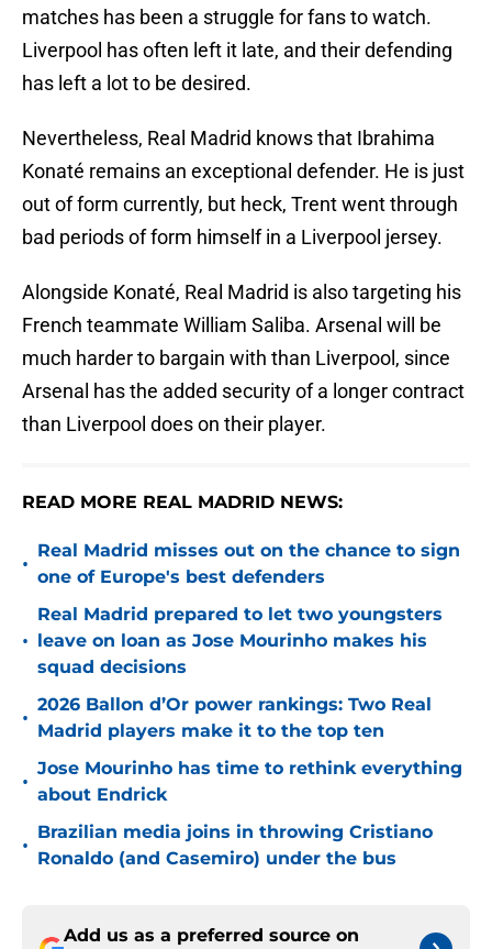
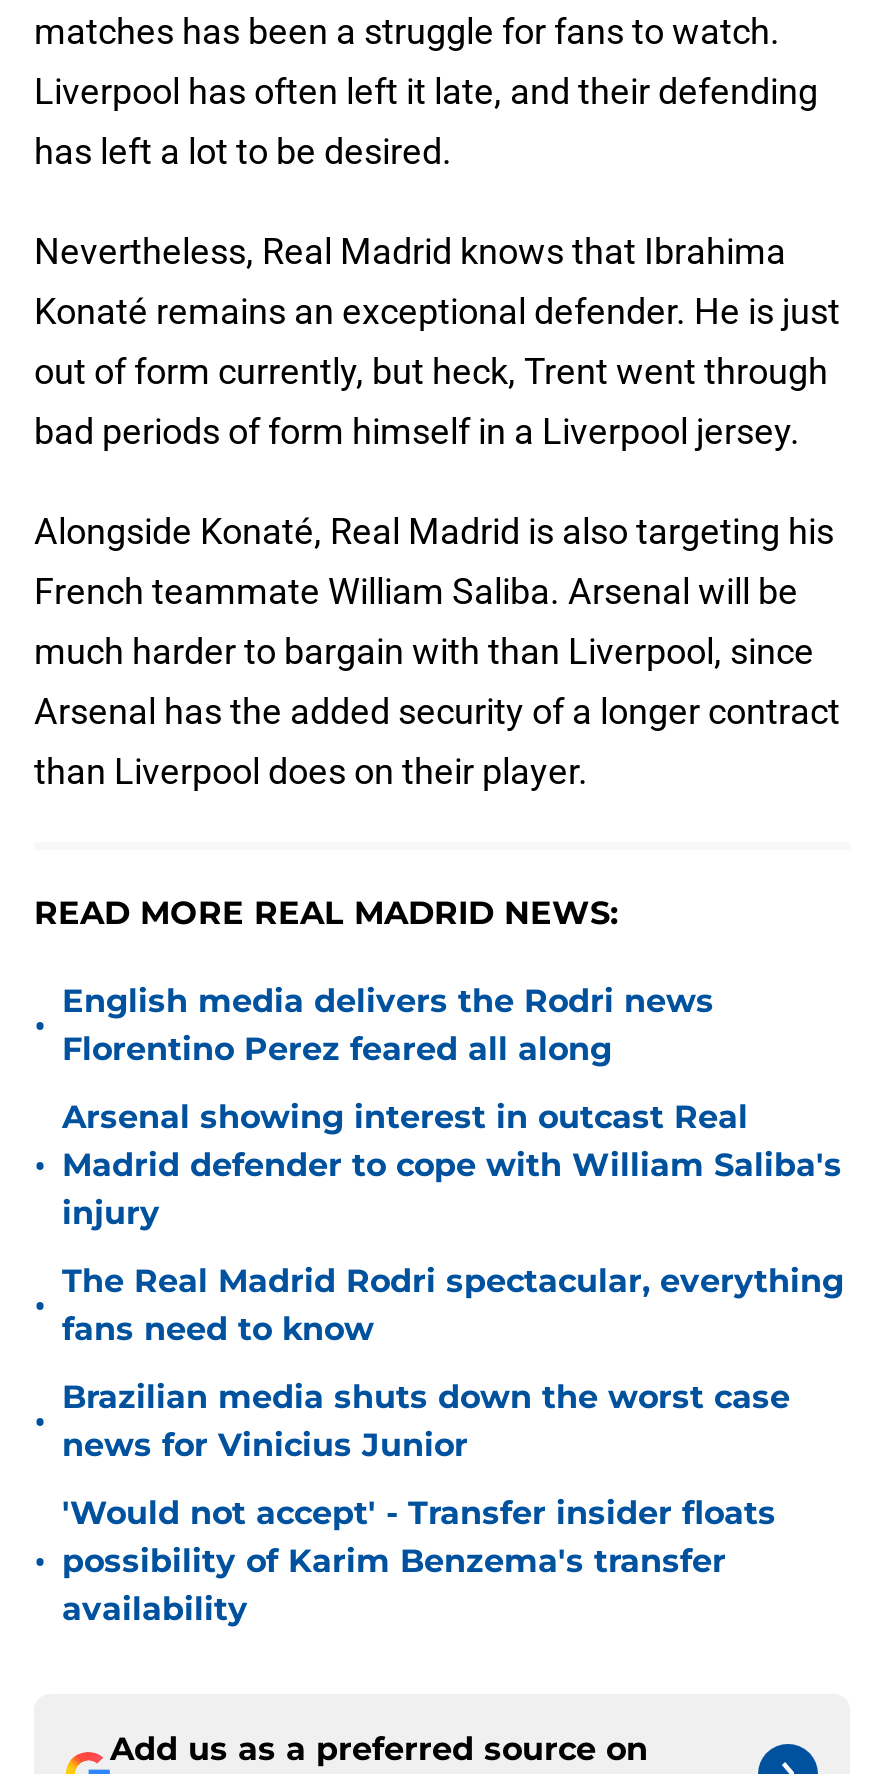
[37,540,460,587] Real Madrid misses out on the chance to sign | one of Europe's best defenders -> [62,982,714,1068] English media delivers the Rodri news | Florentino Perez feared all along
[37,604,443,677] Real Madrid prepared to let two youngsters | leave on loan as Jose Mourinho makes his | squad decisions -> [62,1098,842,1232] Arsenal showing interest in outcast Real | Madrid defender to cope with William Saliba's | injury
[37,694,432,741] 2026 Ballon d’Or power rankings: Two Real | Madrid players make it to the top ten -> [62,1262,844,1348] The Real Madrid Rodri spectacular, everything | fans need to know
[37,758,462,805] Jose Mourinho has time to rethink everything | about Endrick -> [62,1378,790,1464] Brazilian media shuts down the worst case | news for Vinicius Junior
[37,821,433,869] Brazilian media joins in throwing Cristiano | Ronaldo (and Casemiro) under the bus -> [62,1494,776,1628] 'Would not accept' - Transfer insider floats | possibility of Karim Benzema's transfer | availability

